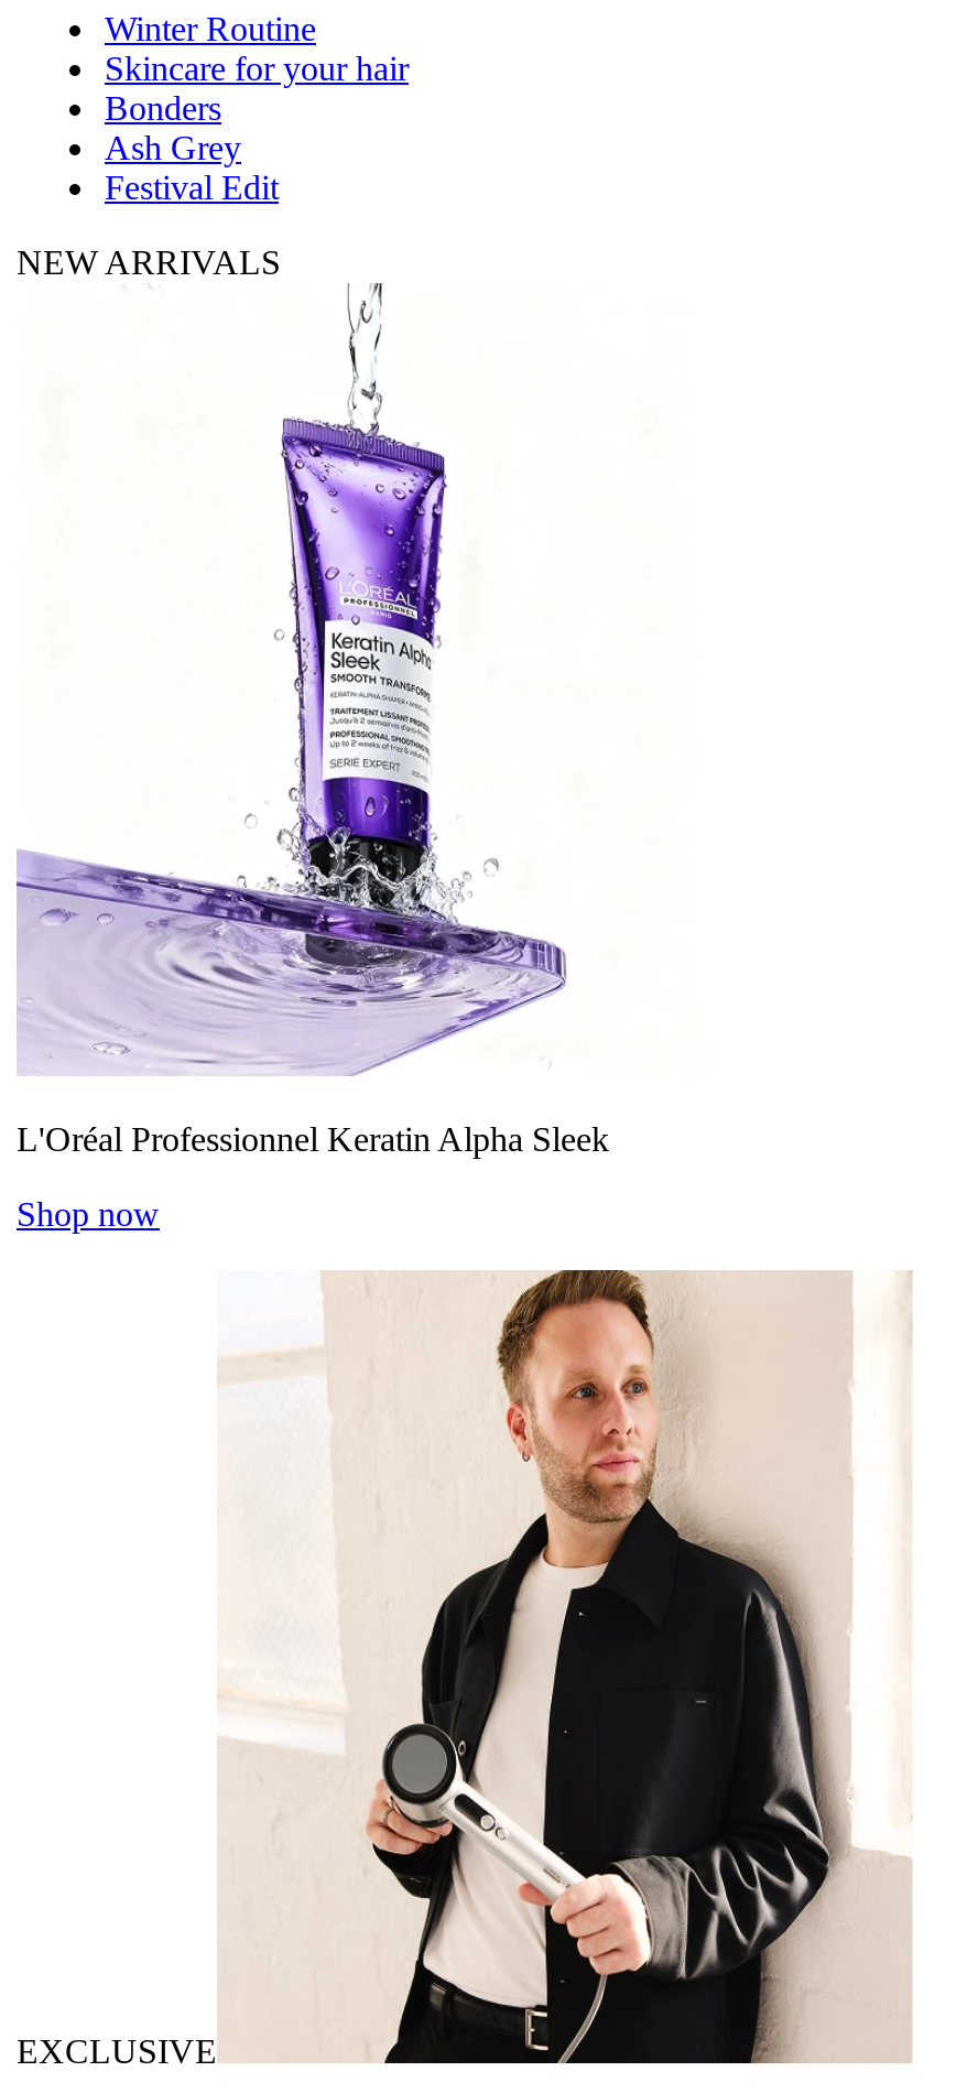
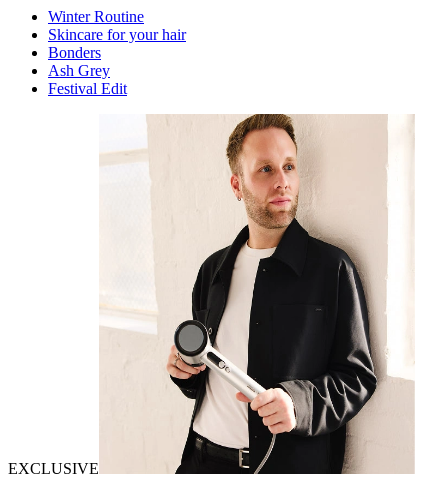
[17,243,281,281] NEW ARRIVALS -> none
[14,283,609,1233] [image] | L'Oréal Professionnel Keratin Alpha Sleek | Shop now -> none

